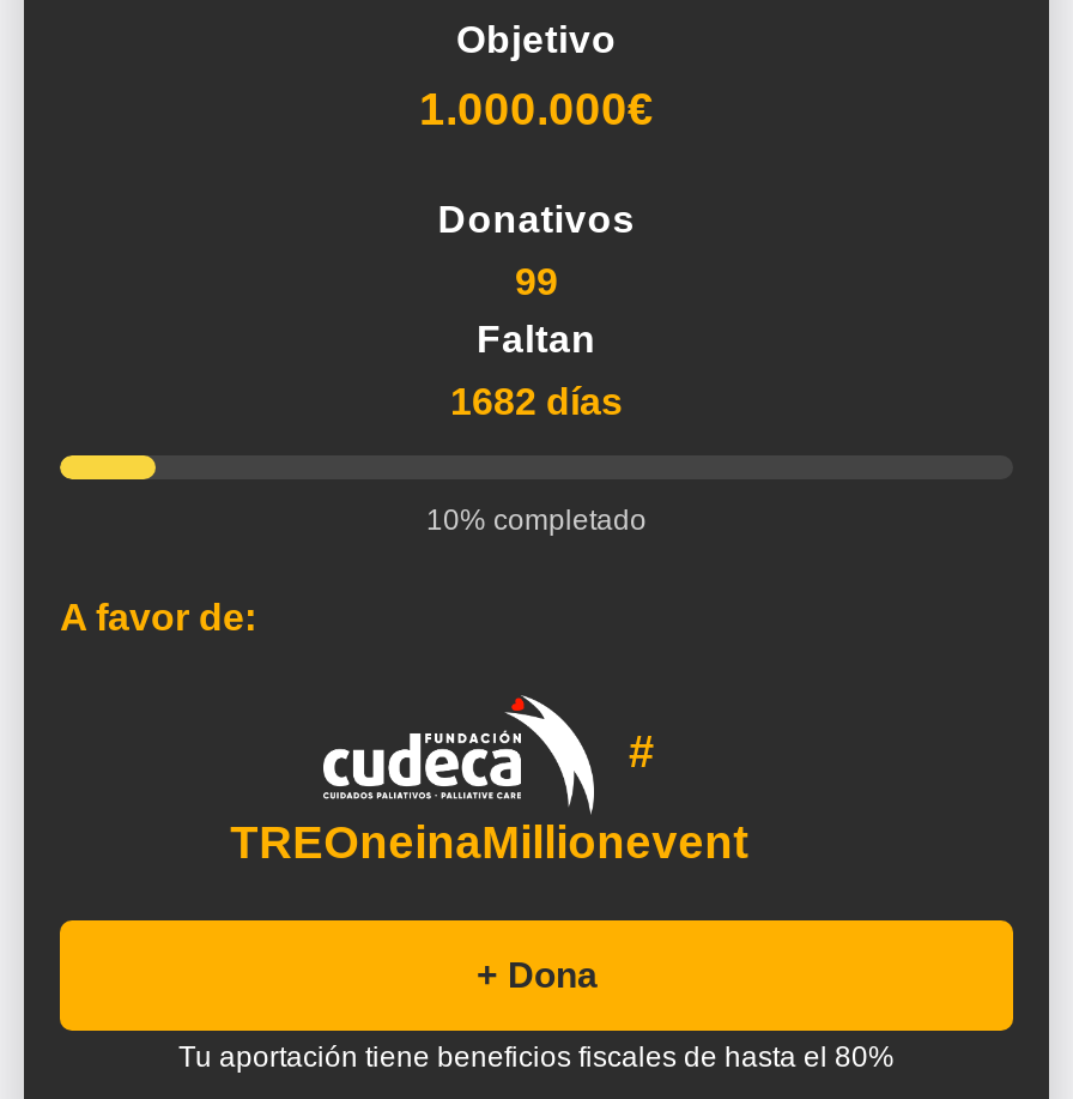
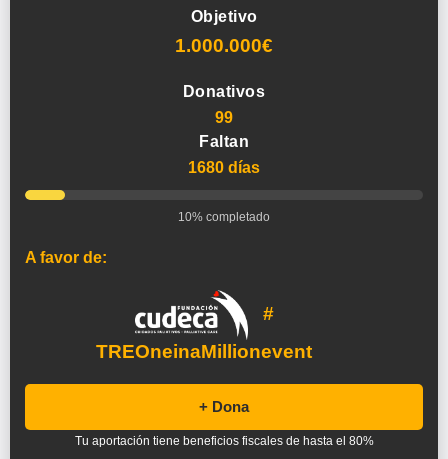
[450,381,623,422] 1682 días -> [188,159,260,176] 1680 días

